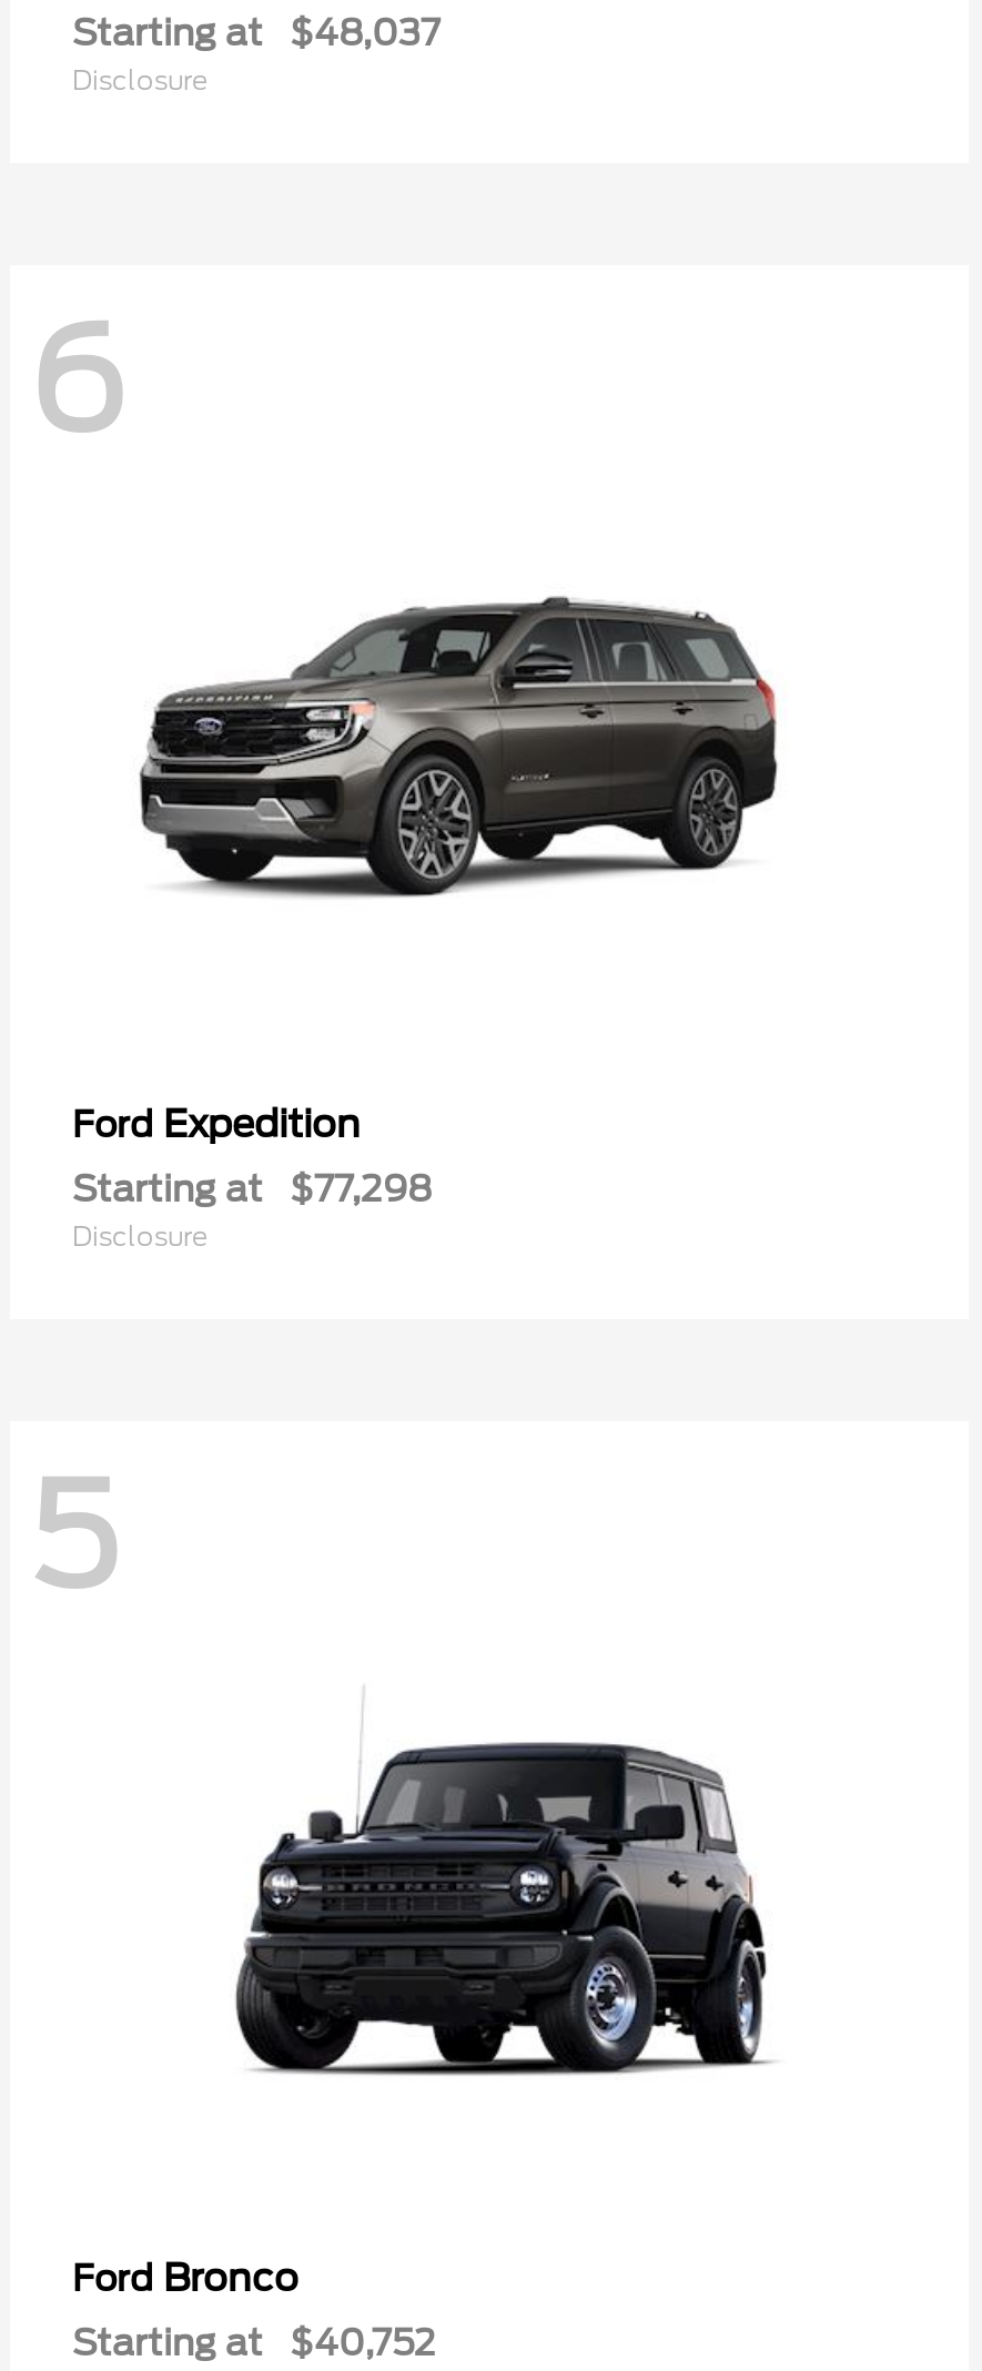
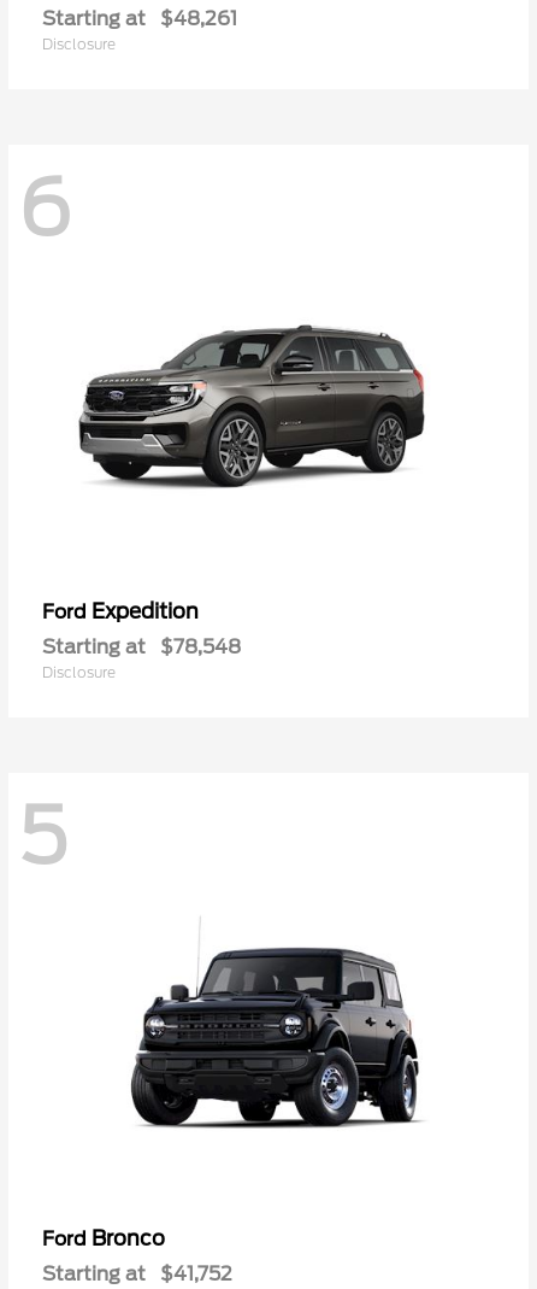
[72,12,441,54] Starting at $48,037 -> [42,7,237,30] Starting at $48,261
[72,1167,432,1210] Starting at $77,298 -> [42,635,241,658] Starting at $78,548
[72,2323,436,2365] Starting at $40,752 -> [42,1263,232,1286] Starting at $41,752

